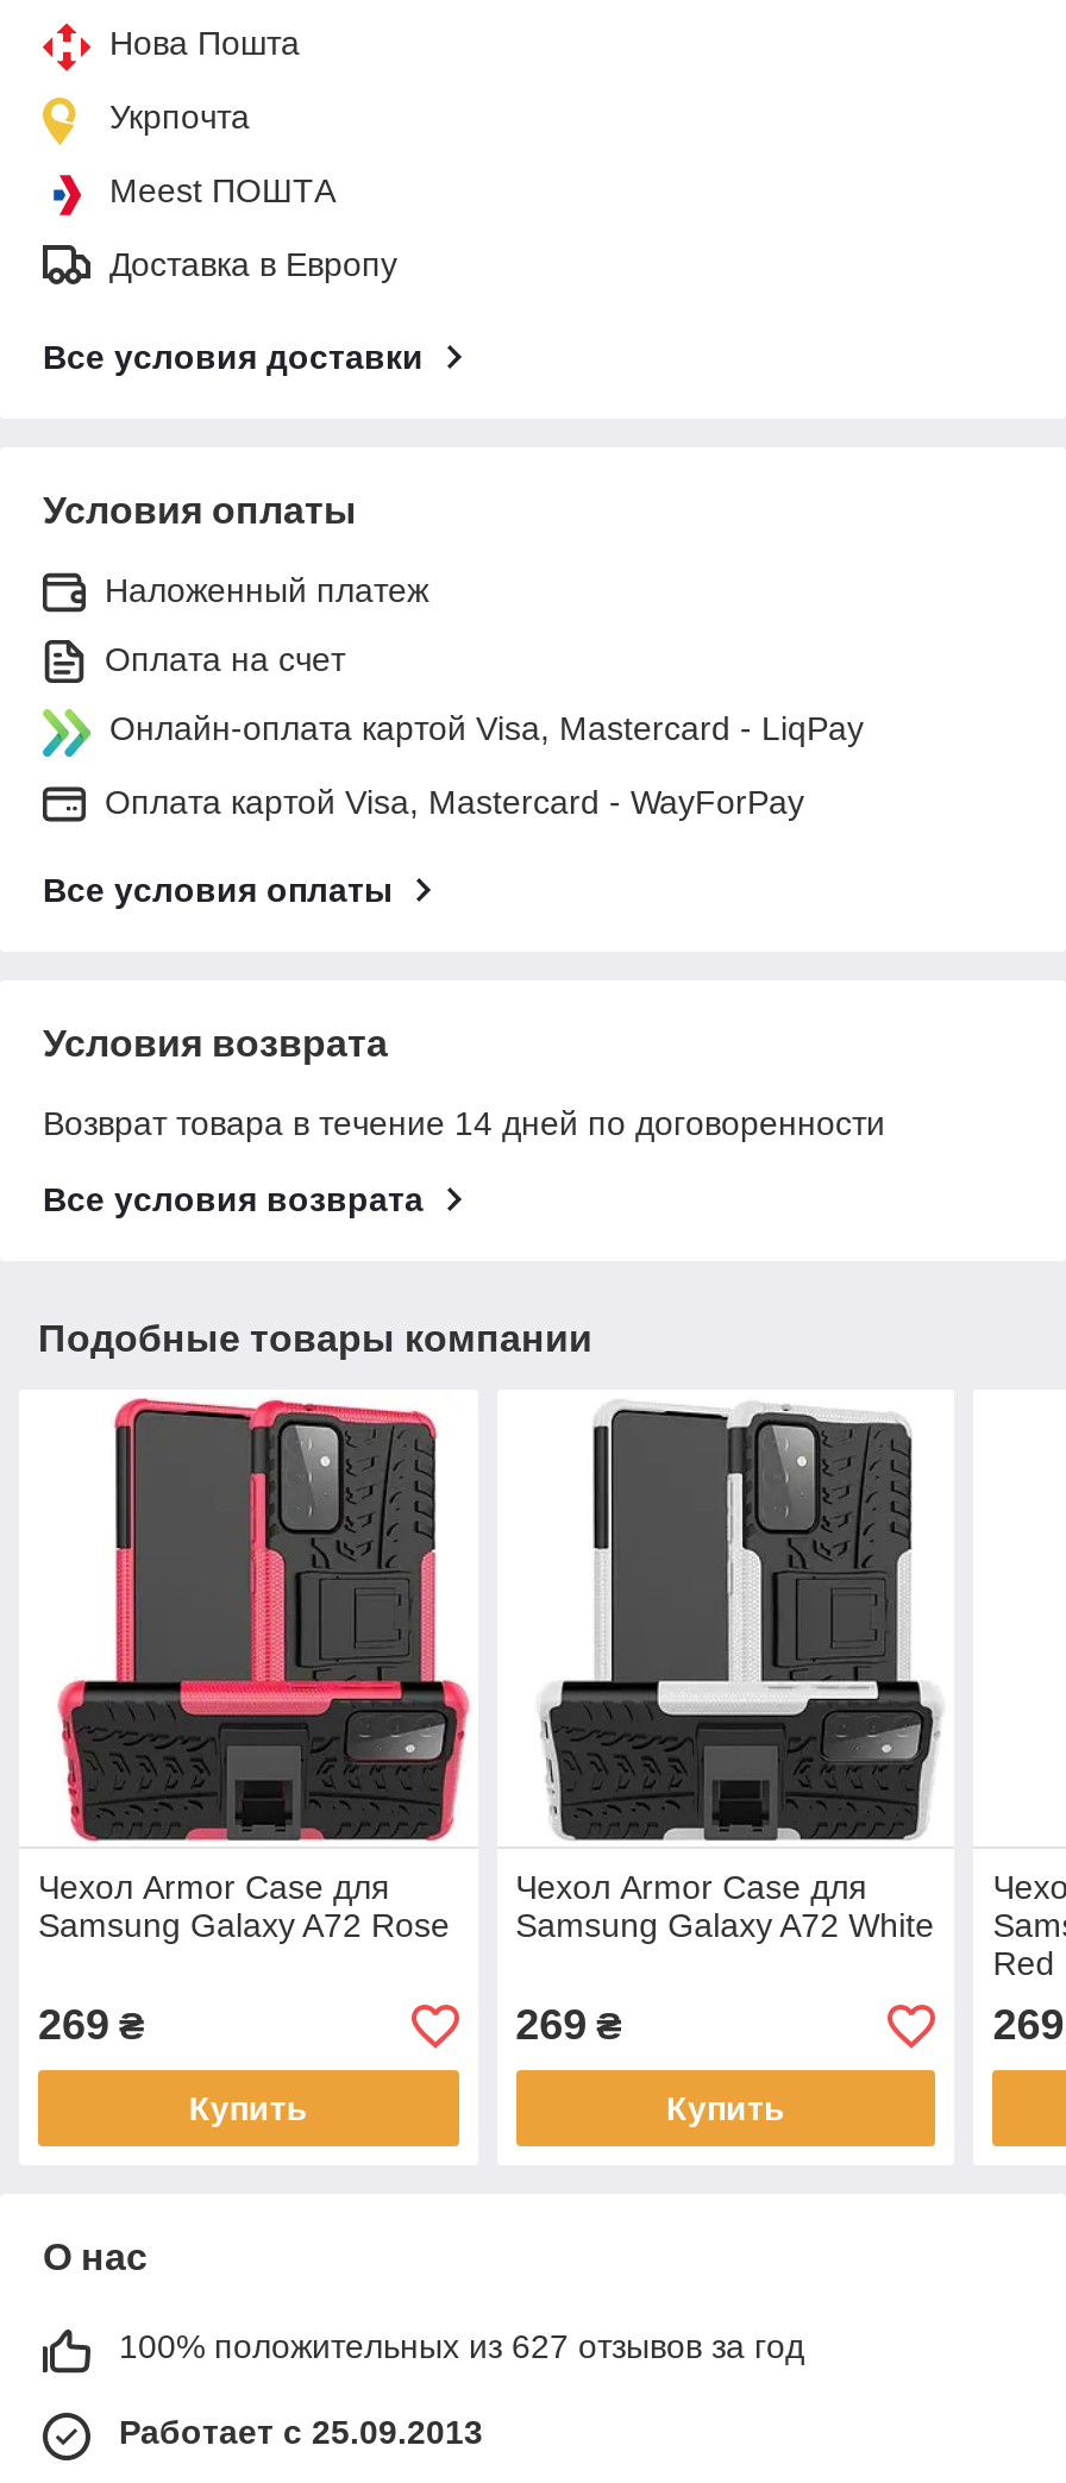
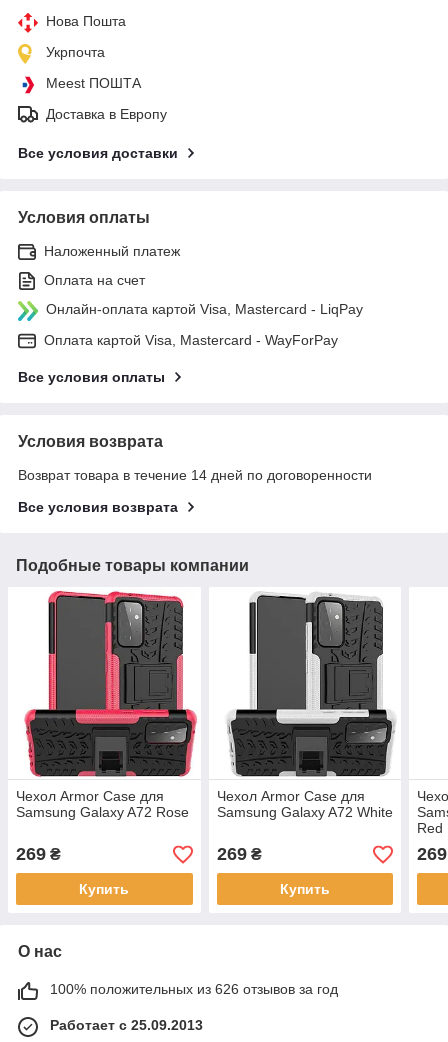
[119,2328,804,2366] 100% положительных из 627 отзывов за год -> [50,981,338,997] 100% положительных из 626 отзывов за год

